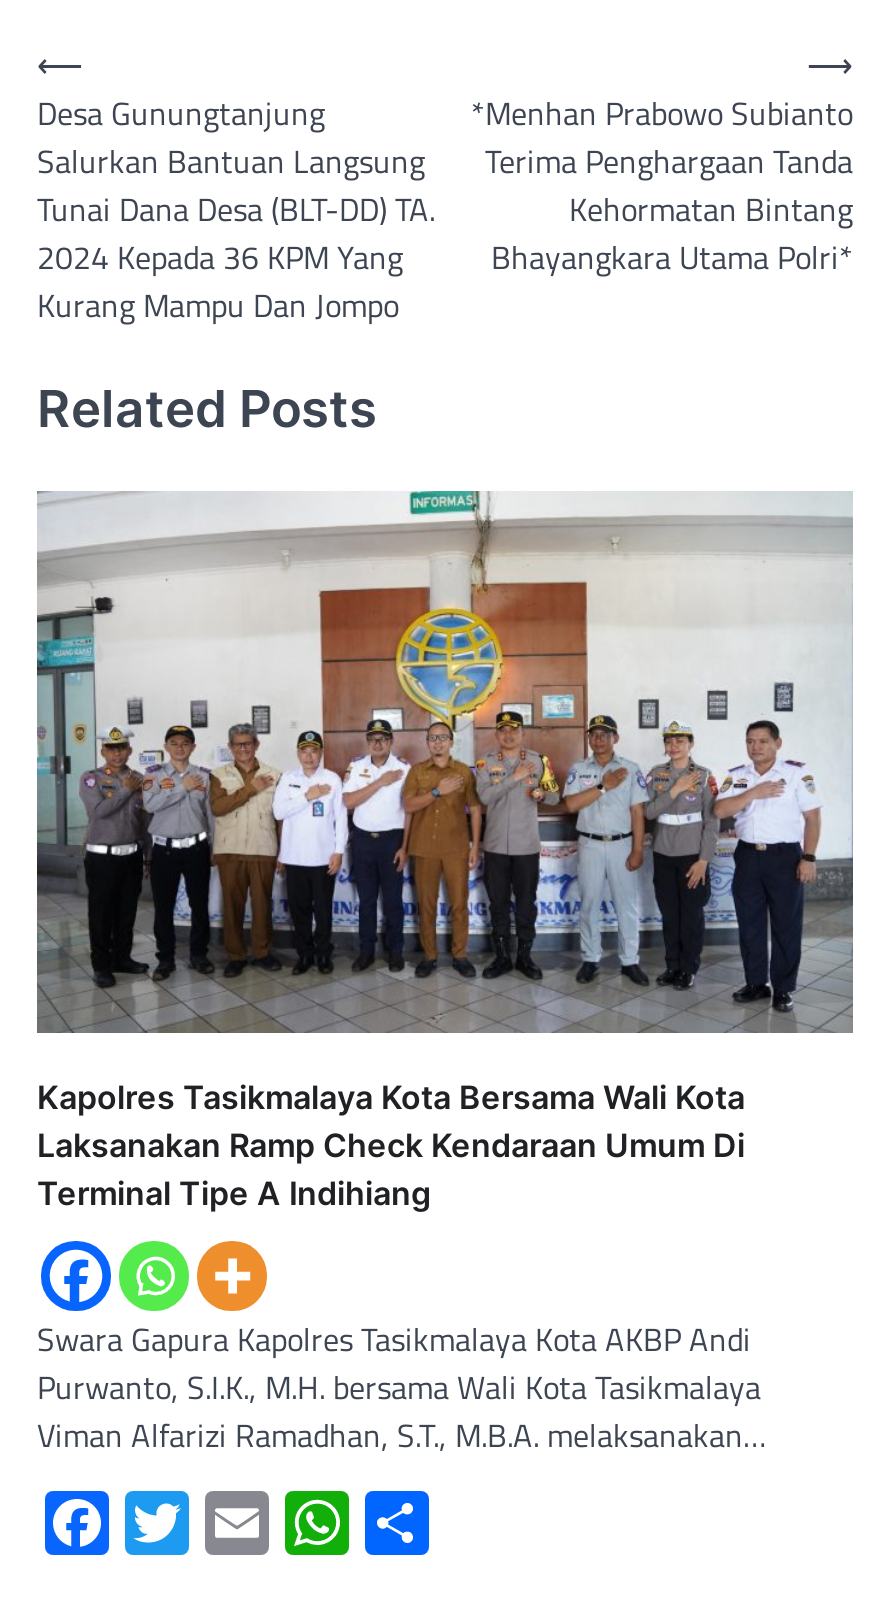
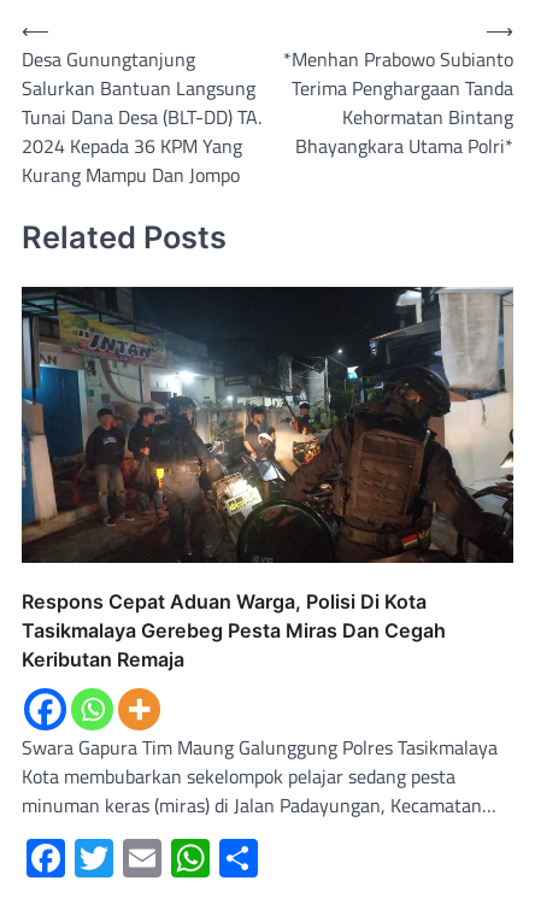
[37,489,853,1213] [image] | Kapolres Tasikmalaya Kota Bersama Wali Kota | Laksanakan Ramp Check Kendaraan Umum Di | Terminal Tipe A Indihiang -> [20,286,515,672] [image] | Respons Cepat Aduan Warga, Polisi Di Kota | Tasikmalaya Gerebeg Pesta Miras Dan Cegah | Keributan Remaja
[37,1315,767,1459] Swara Gapura Kapolres Tasikmalaya Kota AKBP Andi | Purwanto, S.I.K., M.H. bersama Wali Kota Tasikmalaya | Viman Alfarizi Ramadhan, S.T., M.B.A. melaksanakan… -> [22,733,498,820] Swara Gapura Tim Maung Galunggung Polres Tasikmalaya | Kota membubarkan sekelompok pelajar sedang pesta | minuman keras (miras) di Jalan Padayungan, Kecamatan…

